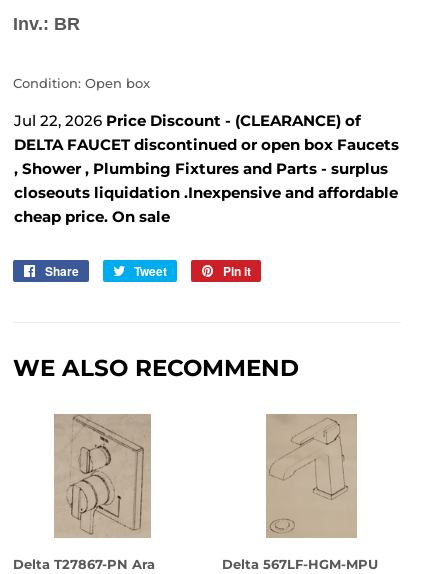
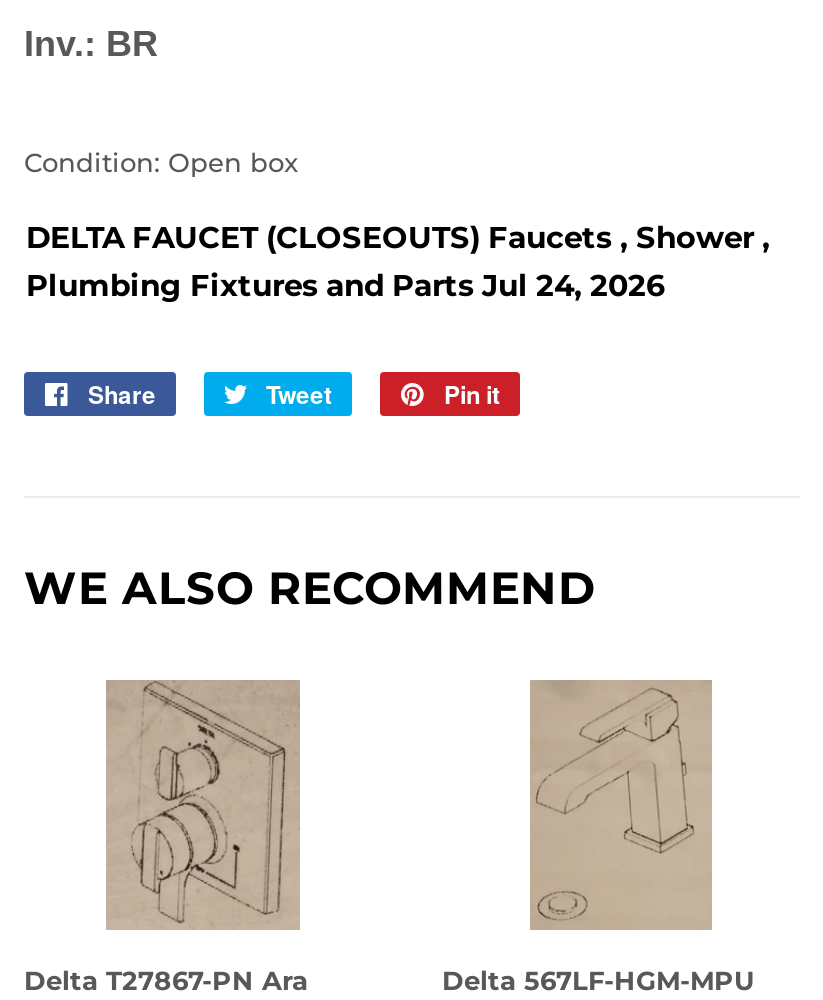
[14,110,399,225] Jul 22, 2026 Price Discount - (CLEARANCE) of | DELTA FAUCET discontinued or open box Faucets | , Shower , Plumbing Fixtures and Parts - surplus | closeouts liquidation .Inexpensive and affordable | cheap price. On sale -> [26,217,770,303] DELTA FAUCET (CLOSEOUTS) Faucets , Shower , | Plumbing Fixtures and Parts Jul 24, 2026

